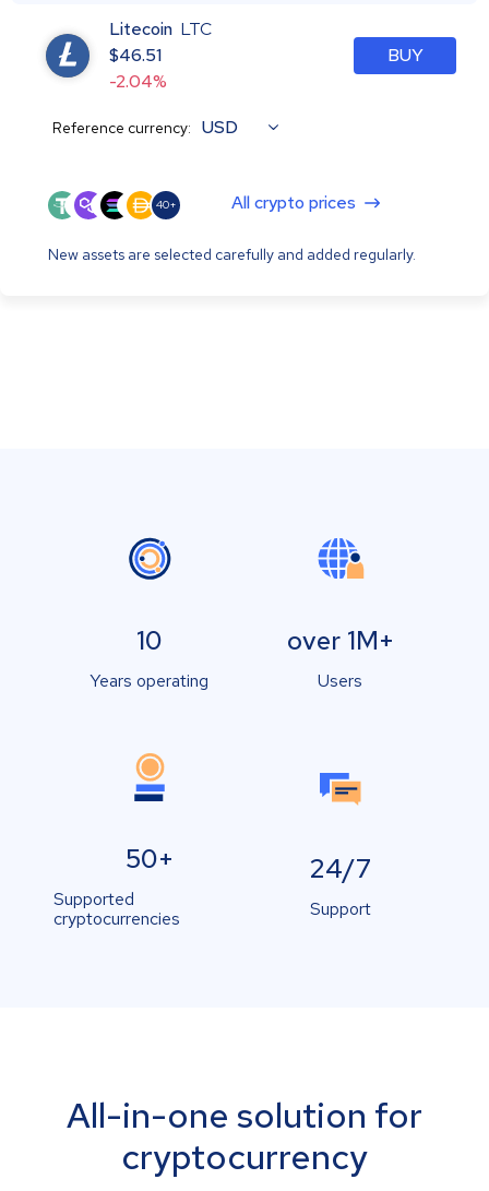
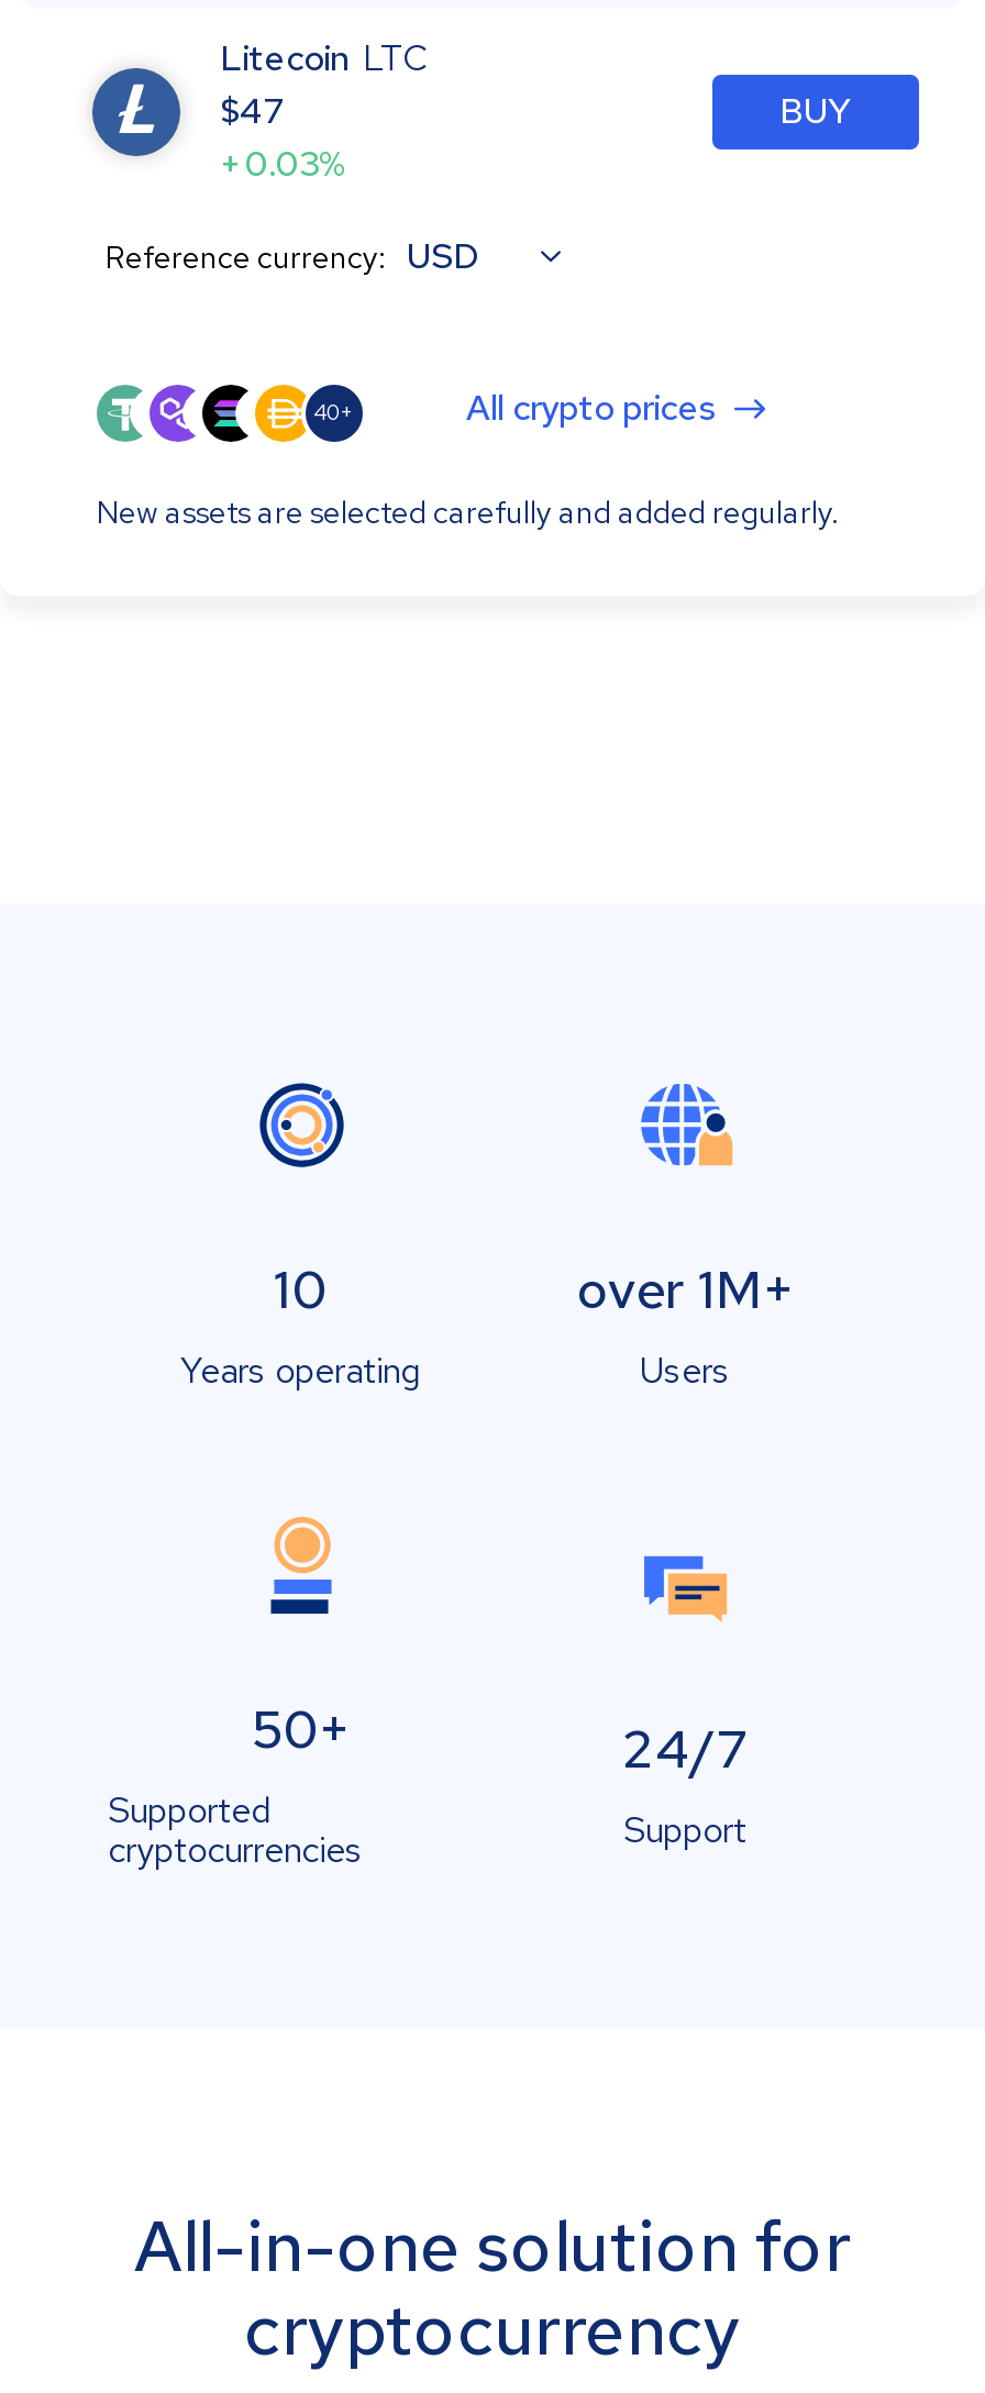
[109,43,162,66] $46.51 -> [220,87,286,134] $47
[109,70,167,93] -2.04% -> [220,140,347,186] +0.03%

